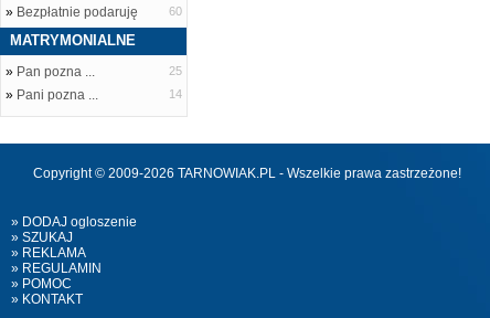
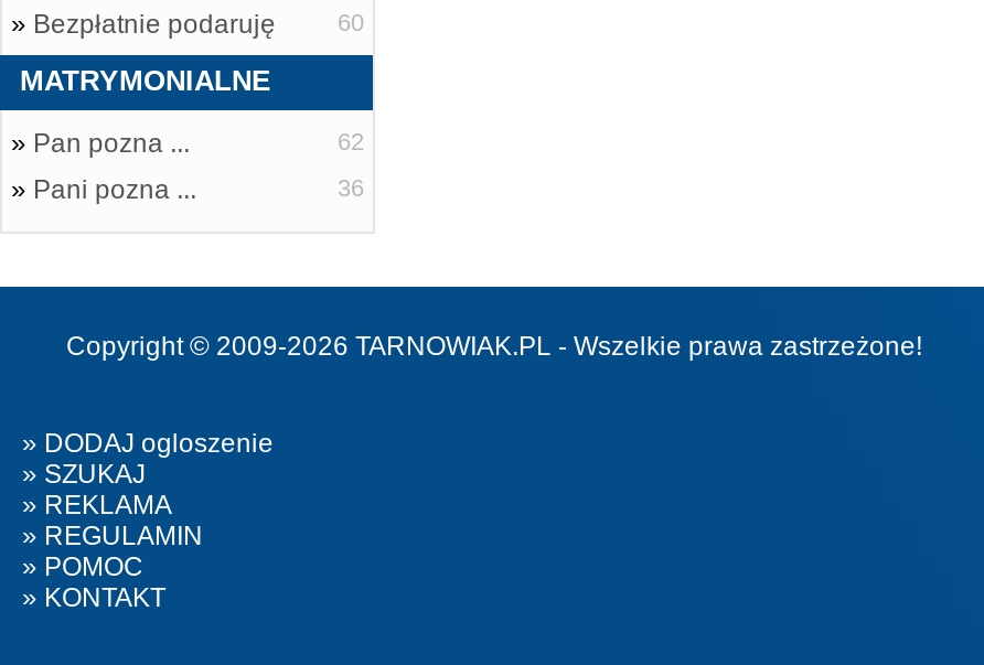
[169,64,182,77] 25 -> [338,128,364,154] 62
[169,87,182,100] 14 -> [338,174,364,201] 36

